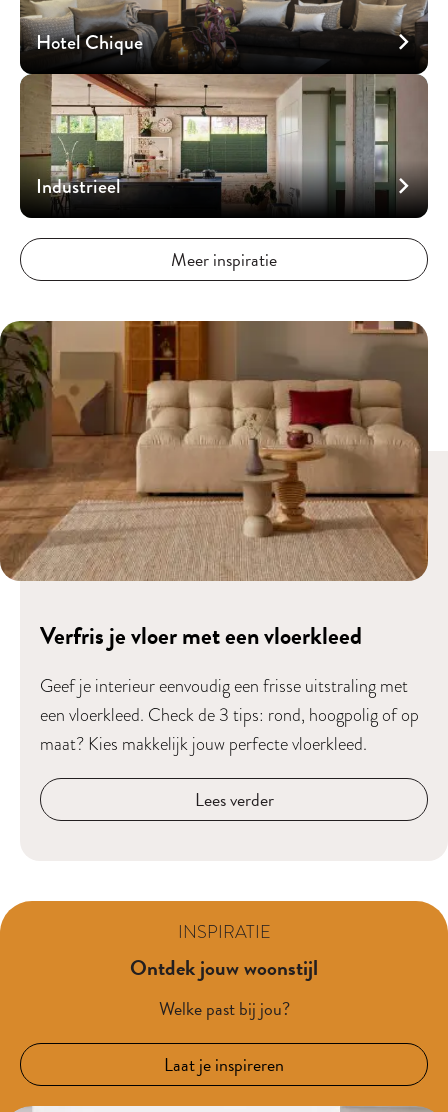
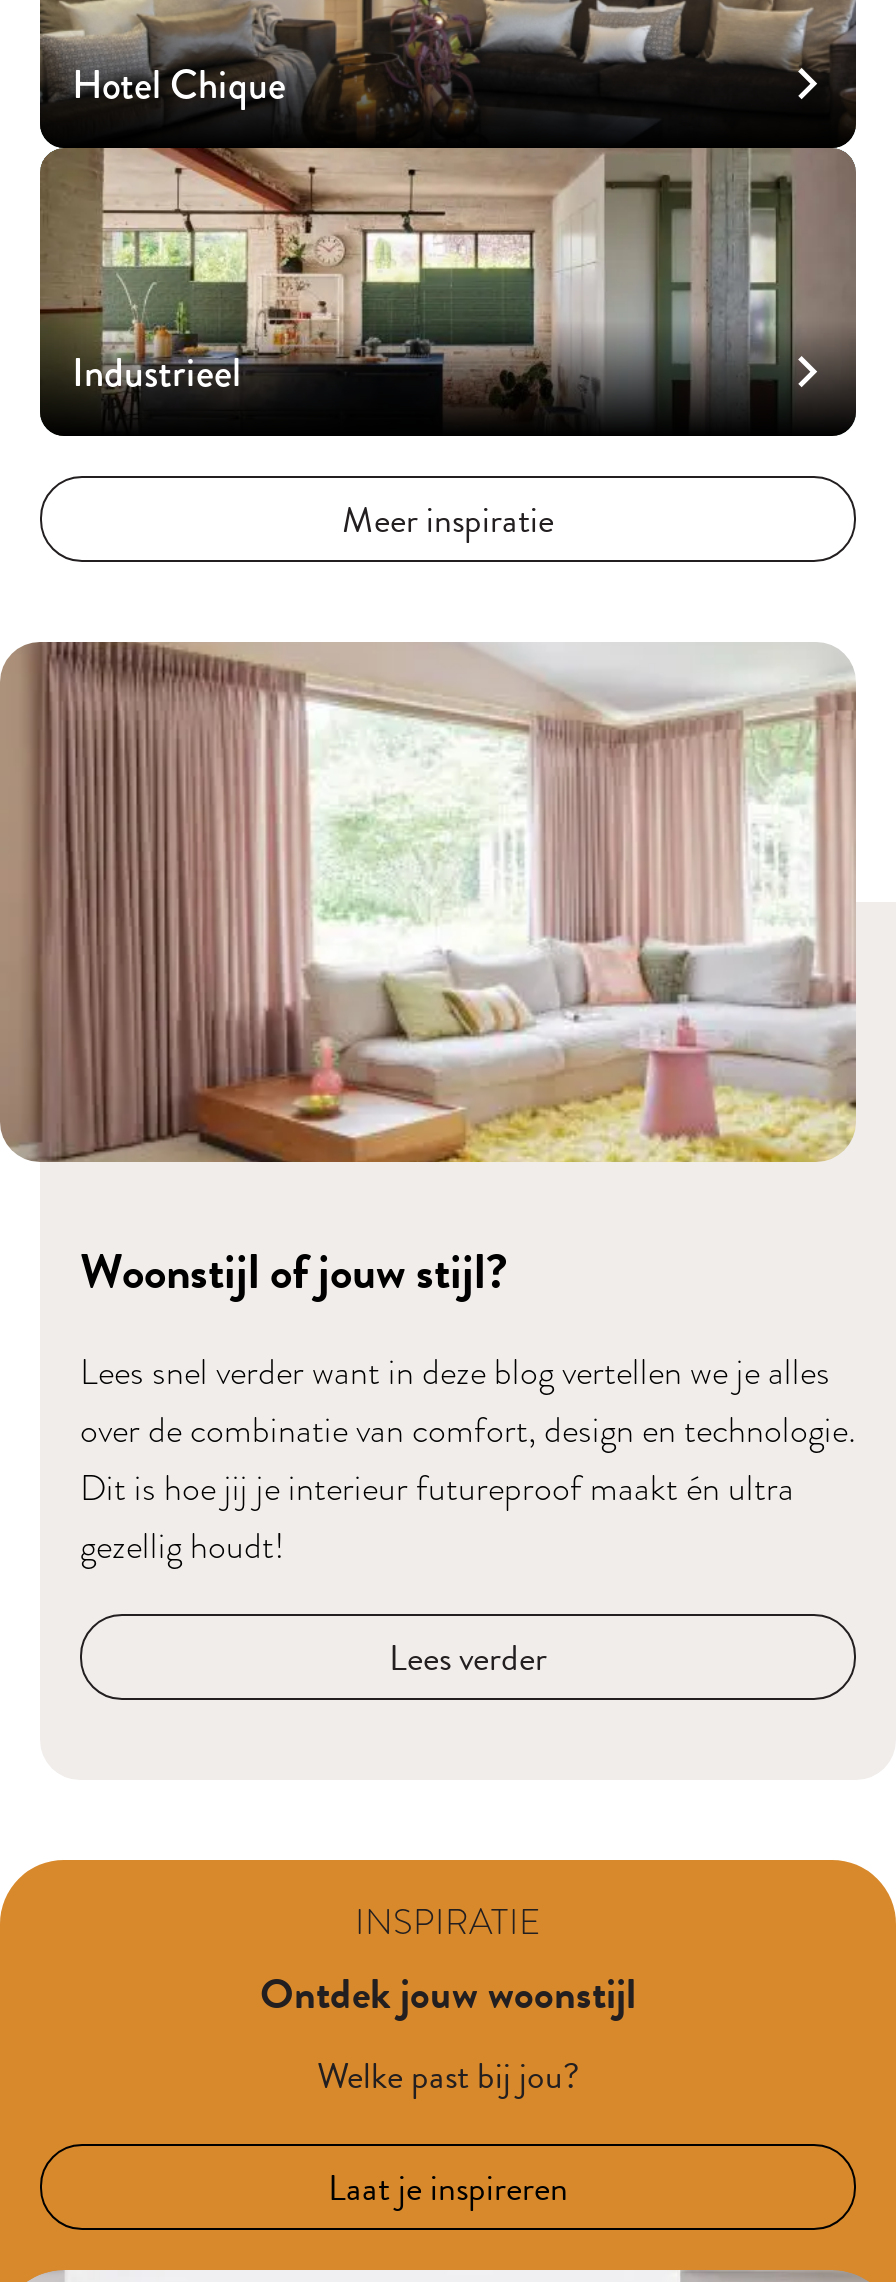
[3,320,428,654] [image] | Verfris je vloer met een vloerkleed -> [6,642,856,1309] [image] | Woonstijl of jouw stijl?
[40,673,419,756] Geef je interieur eenvoudig een frisse uitstraling met | een vloerkleed. Check de 3 tips: rond, hoogpolig of op | maat? Kies makkelijk jouw perfecte vloerkleed. -> [80,1347,856,1571] Lees snel verder want in deze blog vertellen we je alles | over de combinatie van comfort, design en technologie. | Dit is hoe jij je interieur futureproof maakt én ultra | gezellig houdt!

